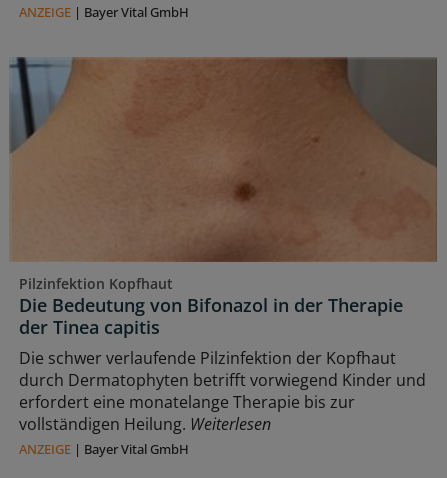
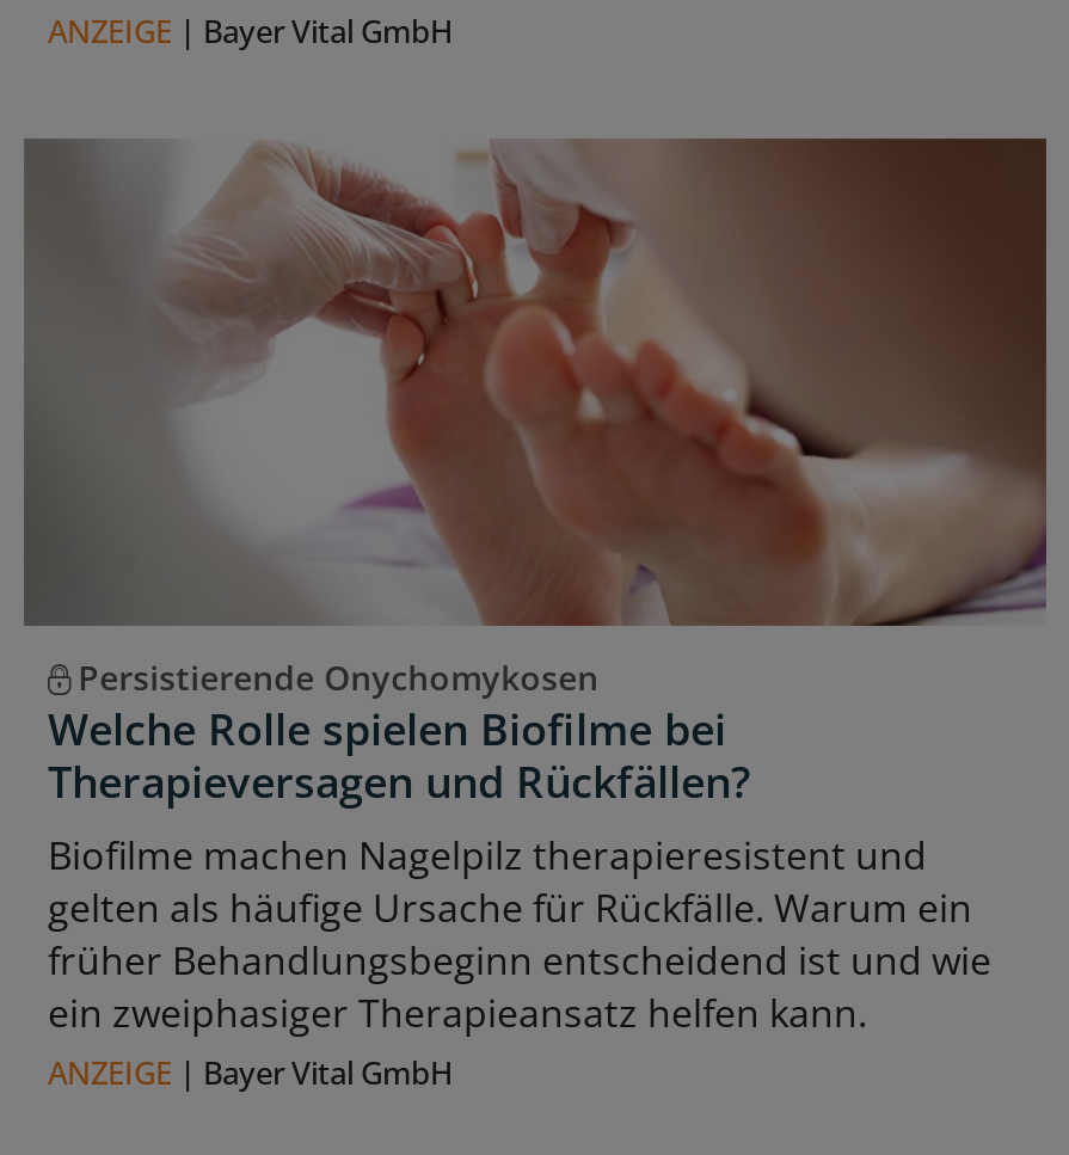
[9,56,438,435] [image] | Pilzinfektion Kopfhaut | Die Bedeutung von Bifonazol in der Therapie | der Tinea capitis | Die schwer verlaufende Pilzinfektion der Kopfhaut | durch Dermatophyten betrifft vorwiegend Kinder und | erfordert eine monatelange Therapie bis zur | vollständigen Heilung. Weiterlesen -> [21,136,1049,1040] [image] | Persistierende Onychomykosen | Welche Rolle spielen Biofilme bei | Therapieversagen und Rückfällen? | Biofilme machen Nagelpilz therapieresistent und | gelten als häufige Ursache für Rückfälle. Warum ein | früher Behandlungsbeginn entscheidend ist und wie | ein zweiphasiger Therapieansatz helfen kann.

